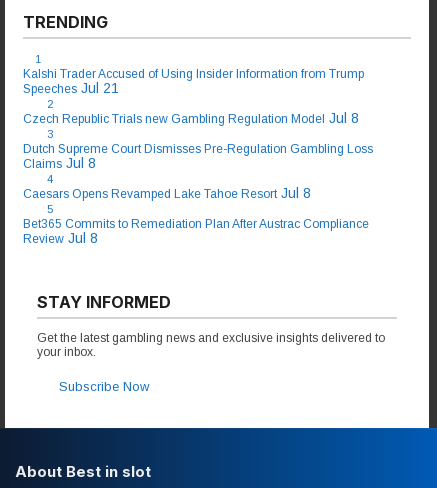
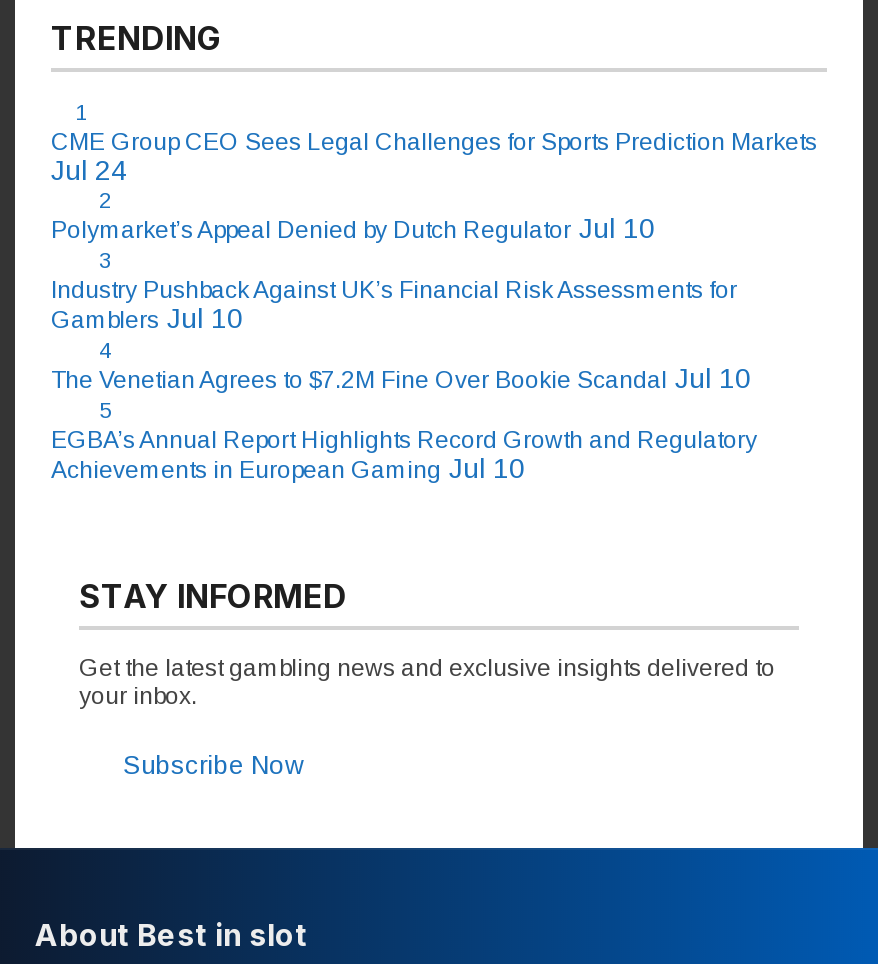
[23,67,364,96] Kalshi Trader Accused of Using Insider Information from Trump | Speeches Jul 21 -> [51,128,817,186] CME Group CEO Sees Legal Challenges for Sports Prediction Markets | Jul 24
[23,110,359,126] Czech Republic Trials new Gambling Regulation Model Jul 8 -> [51,212,655,244] Polymarket’s Appeal Denied by Dutch Regulator Jul 10
[23,142,373,171] Dutch Supreme Court Dismisses Pre-Regulation Gambling Loss | Claims Jul 8 -> [51,276,737,334] Industry Pushback Against UK’s Financial Risk Assessments for | Gamblers Jul 10
[23,185,311,201] Caesars Opens Revamped Lake Tahoe Resort Jul 8 -> [51,362,751,394] The Venetian Agrees to $7.2M Fine Over Bookie Scandal Jul 10
[23,217,369,246] Bet365 Commits to Remediation Plan After Austrac Compliance | Review Jul 8 -> [51,426,757,484] EGBA’s Annual Report Highlights Record Growth and Regulatory | Achievements in European Gaming Jul 10

